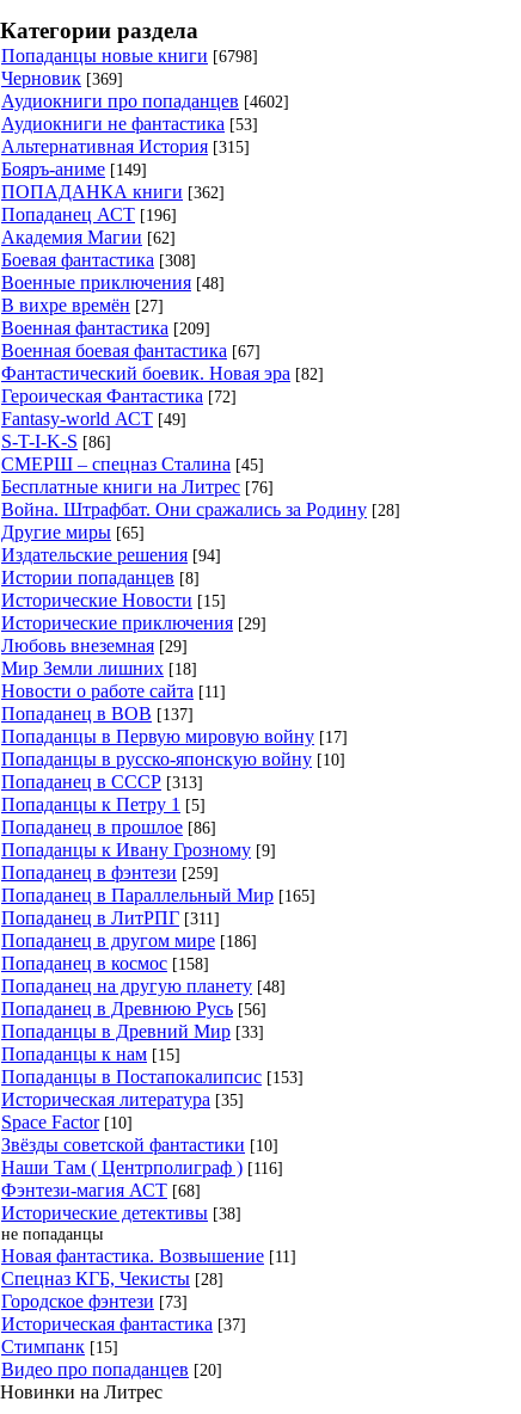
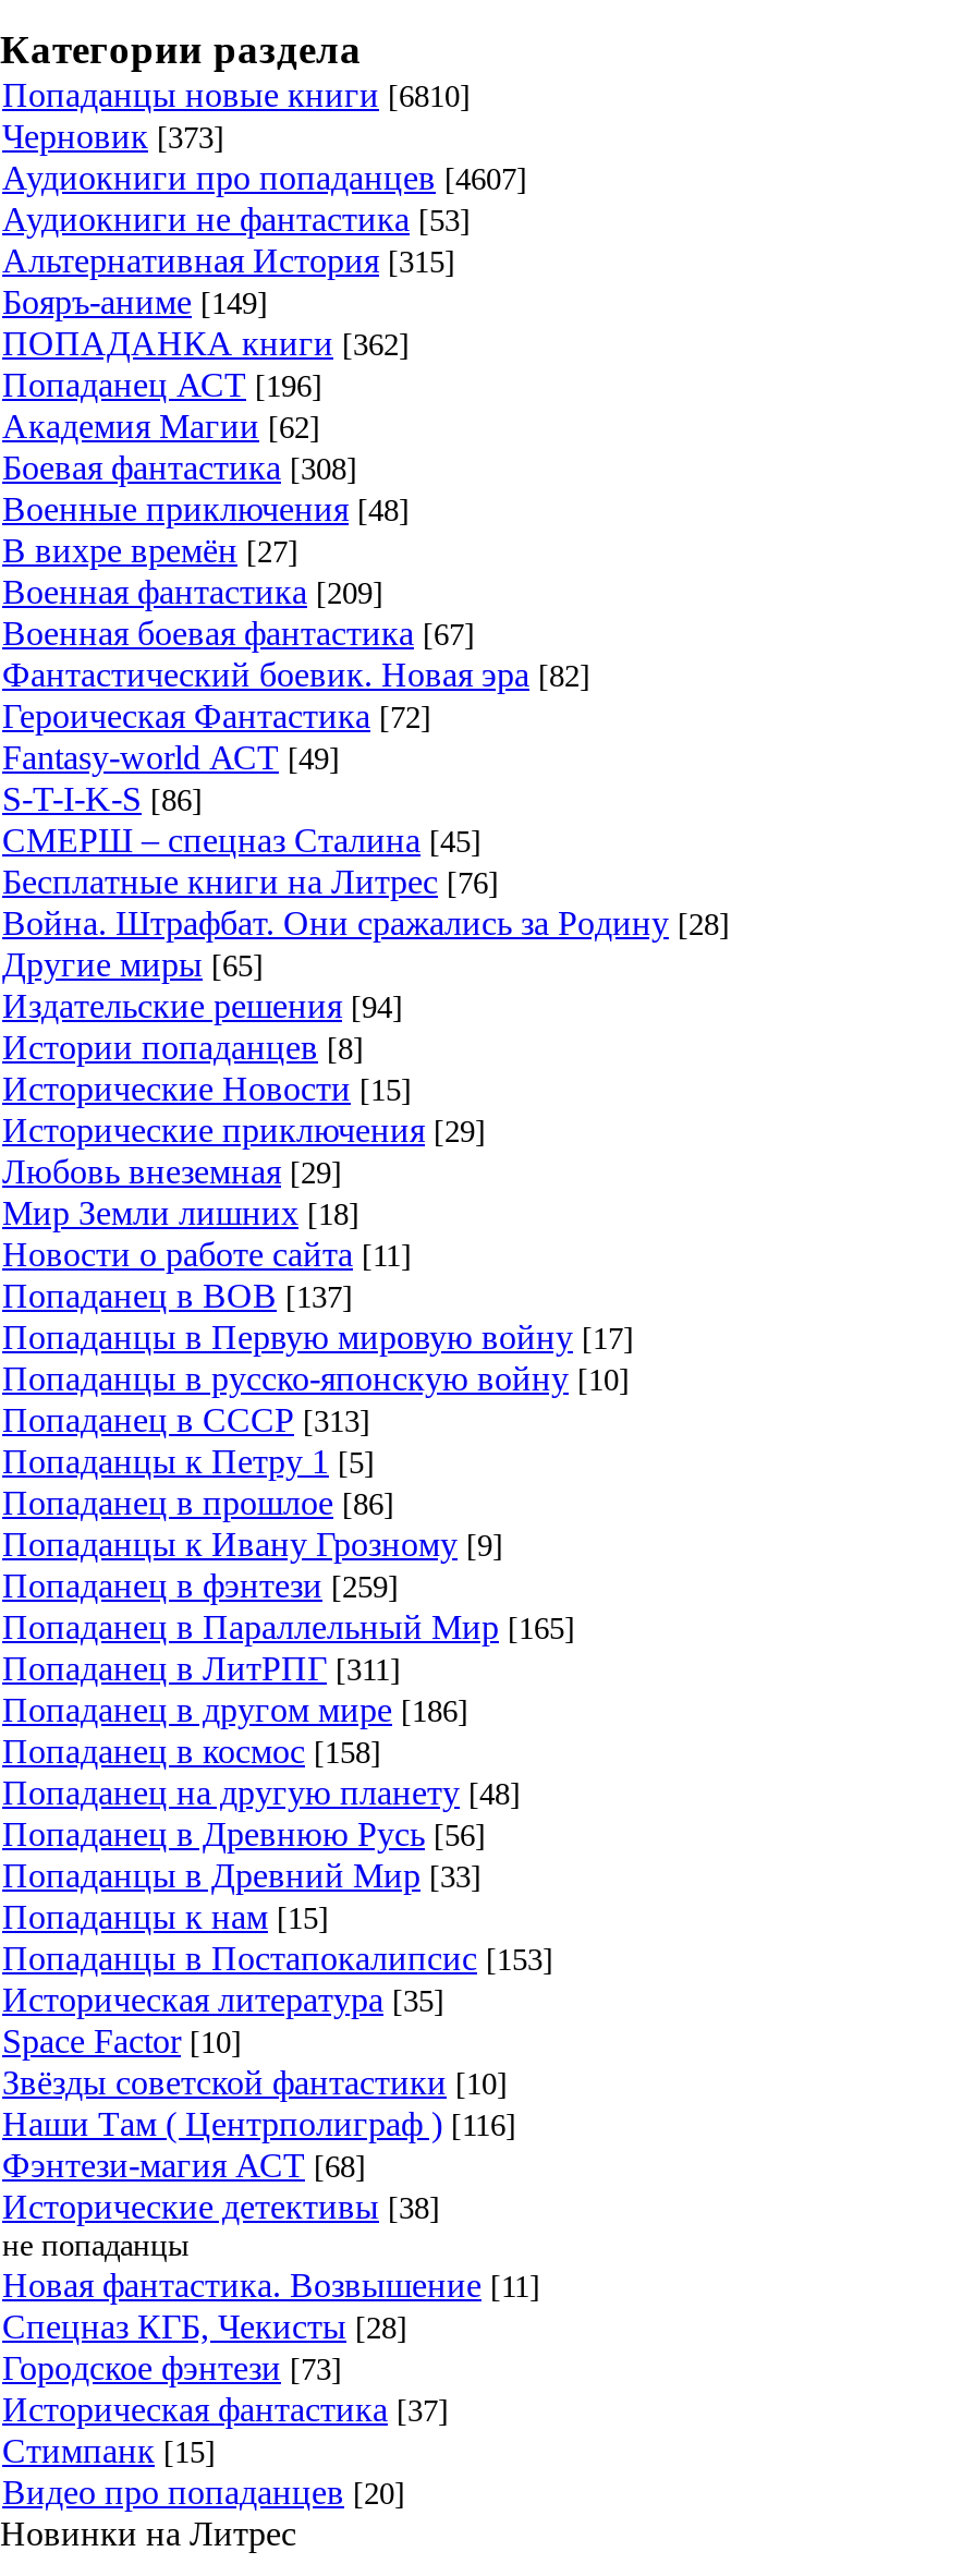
[1,45,258,65] Попаданцы новые книги [6798] -> [2,75,471,112] Попаданцы новые книги [6810]
[1,68,123,88] Черновик [369] -> [2,117,224,154] Черновик [373]
[1,90,289,111] Аудиокниги про попаданцев [4602] -> [2,158,527,195] Аудиокниги про попаданцев [4607]

